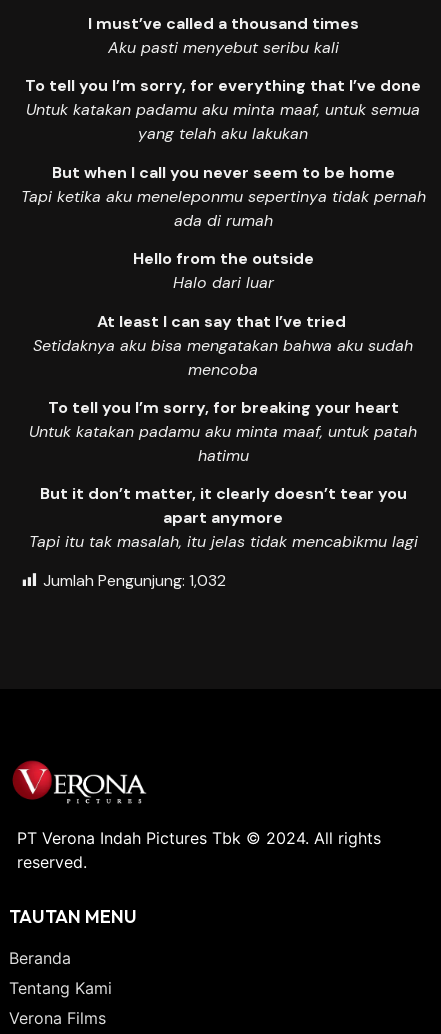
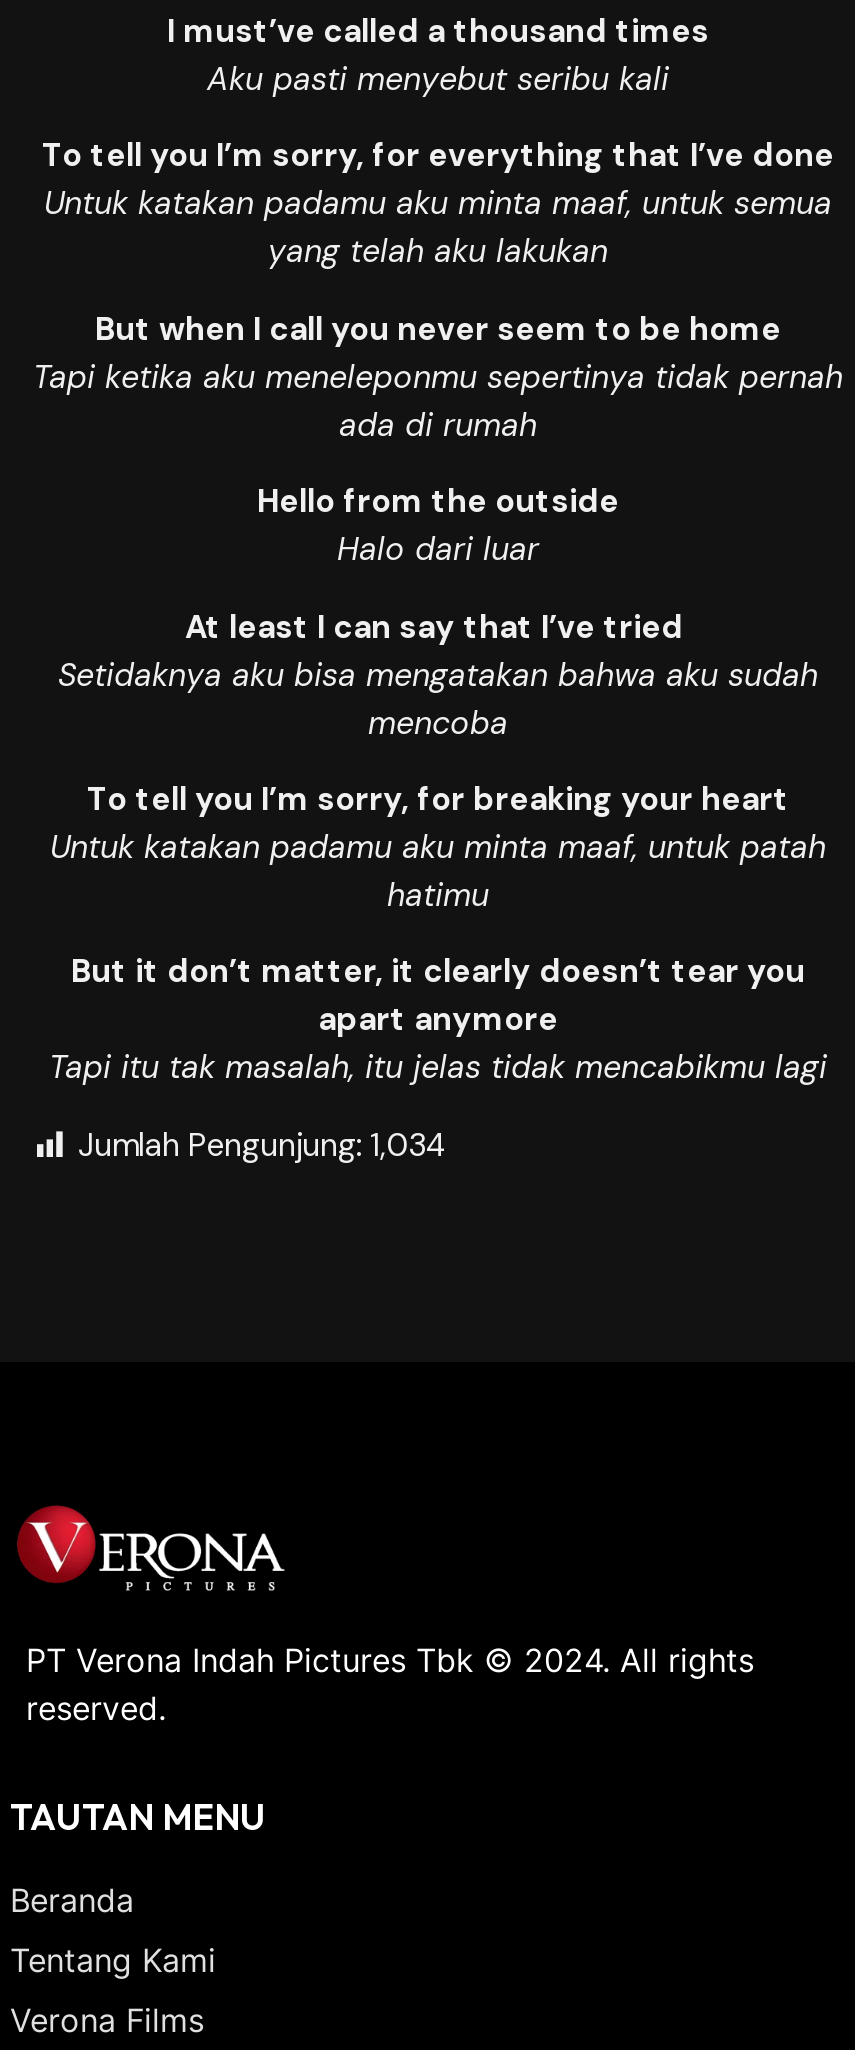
[43,570,226,591] Jumlah Pengunjung: 1,032 -> [78,1124,448,1166] Jumlah Pengunjung: 1,034

